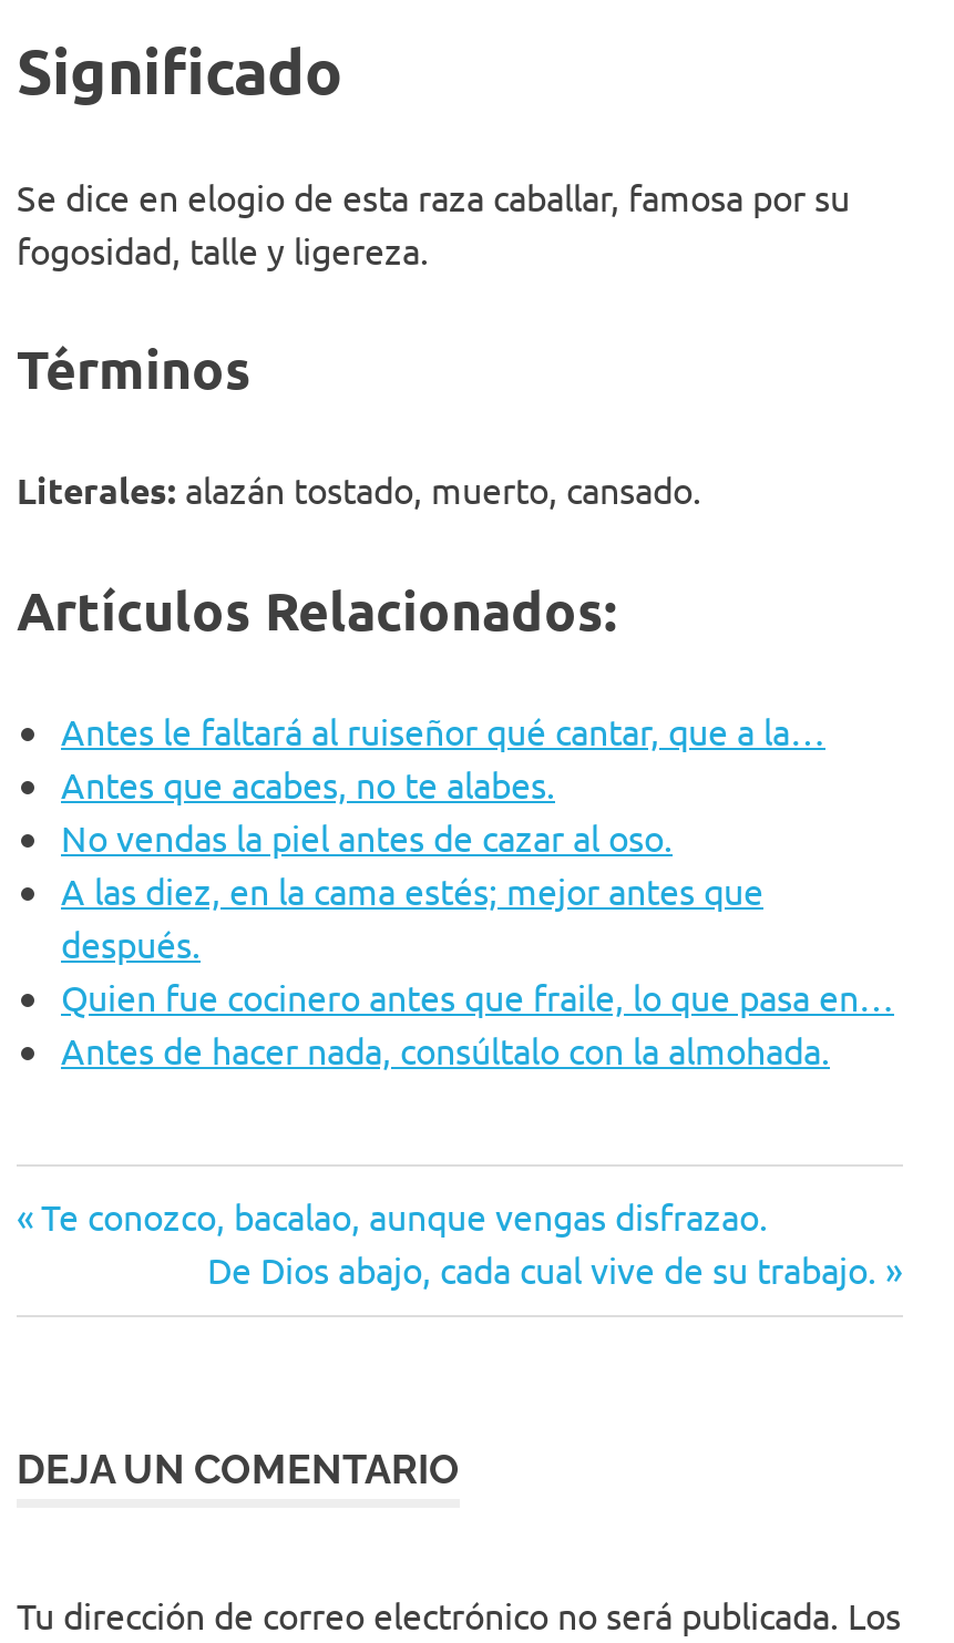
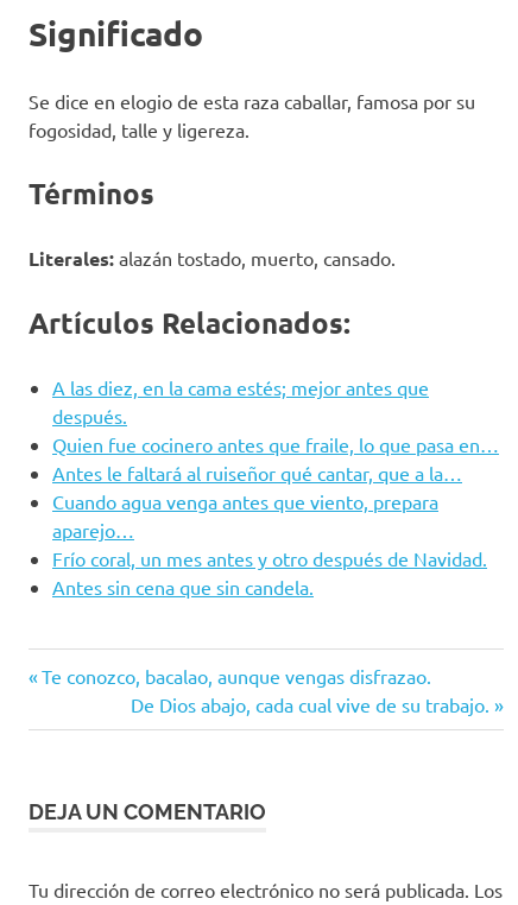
moved [61,708,825,752] -> [52,461,462,485]: Antes le faltará al ruiseñor qué cantar, que a la…
[61,761,673,859] Antes que acabes, no te alabes. | No vendas la piel antes de cazar al oso. -> none
moved [61,867,894,1018] -> [52,375,499,456]: A las diez, en la cama estés; mejor antes que | después. | Quien fue cocinero antes que fraile, lo que pasa en…
[61,1027,830,1071] Antes de hacer nada, consúltalo con la almohada. -> [52,489,487,599] Cuando agua venga antes que viento, prepara | aparejo… | Frío coral, un mes antes y otro después de Navidad. | Antes sin cena que sin candela.

